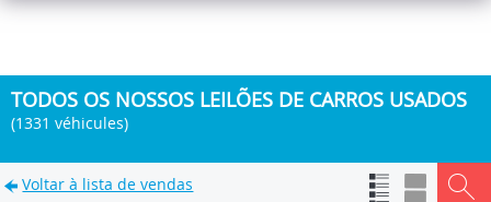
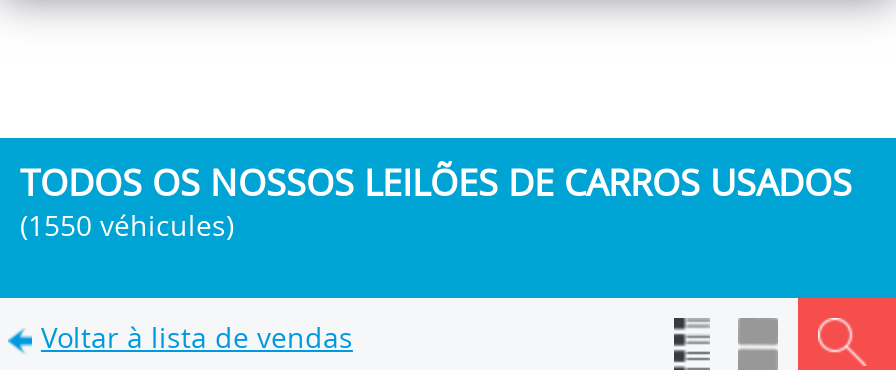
[11,112,128,133] (1331 véhicules) -> [20,206,234,244] (1550 véhicules)

